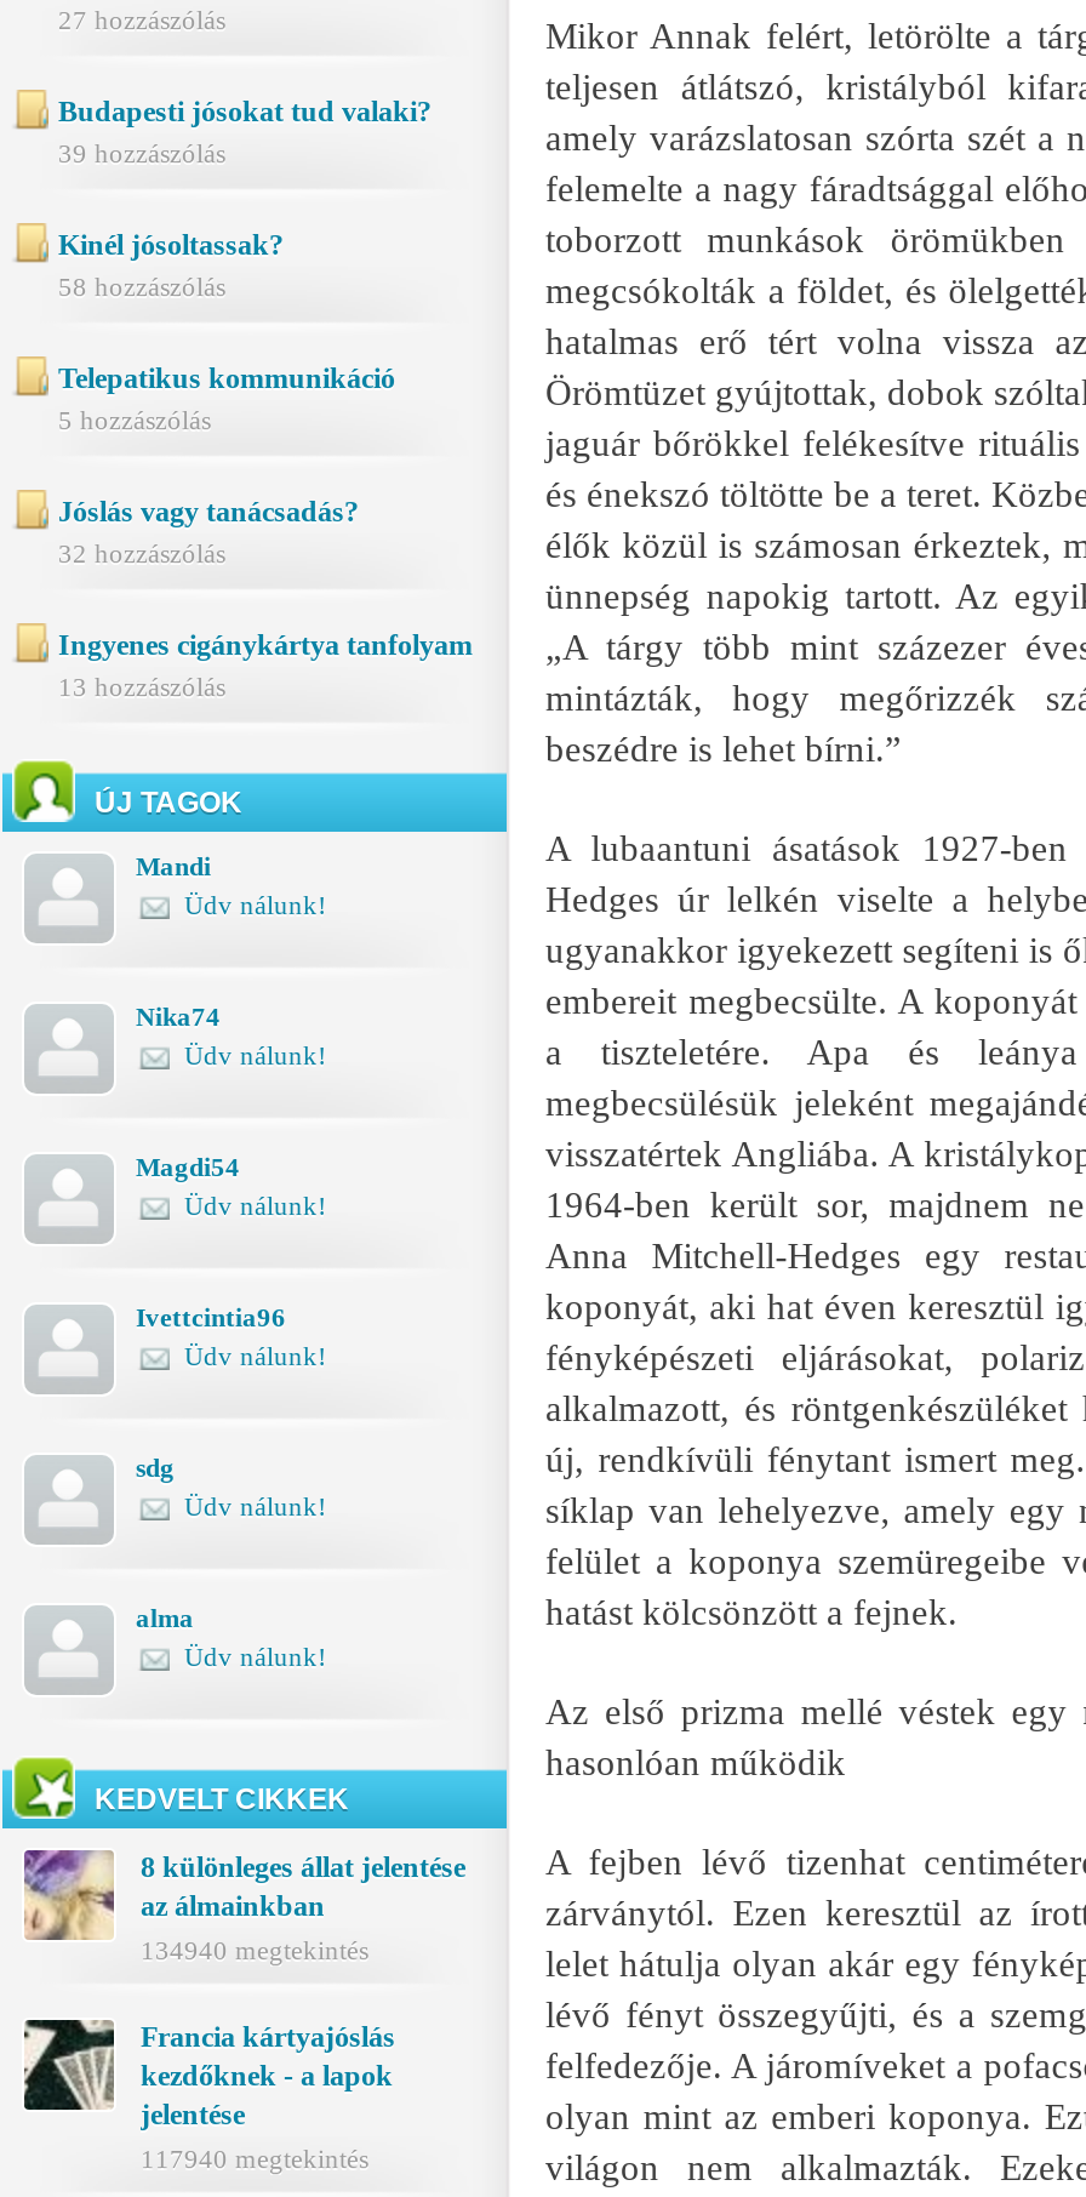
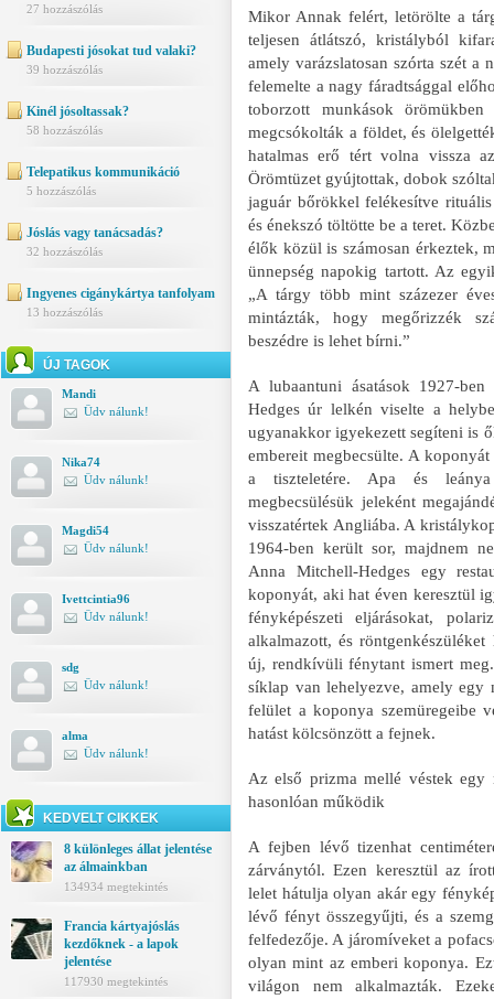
[141,1935,368,1964] 134940 megtekintés -> [64,880,168,893] 134934 megtekintés
[141,2144,368,2173] 117940 megtekintés -> [64,975,168,988] 117930 megtekintés

